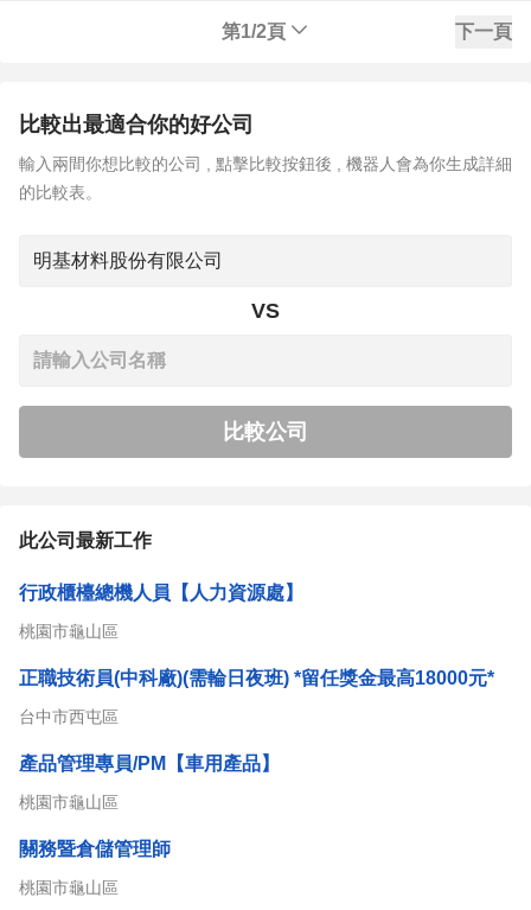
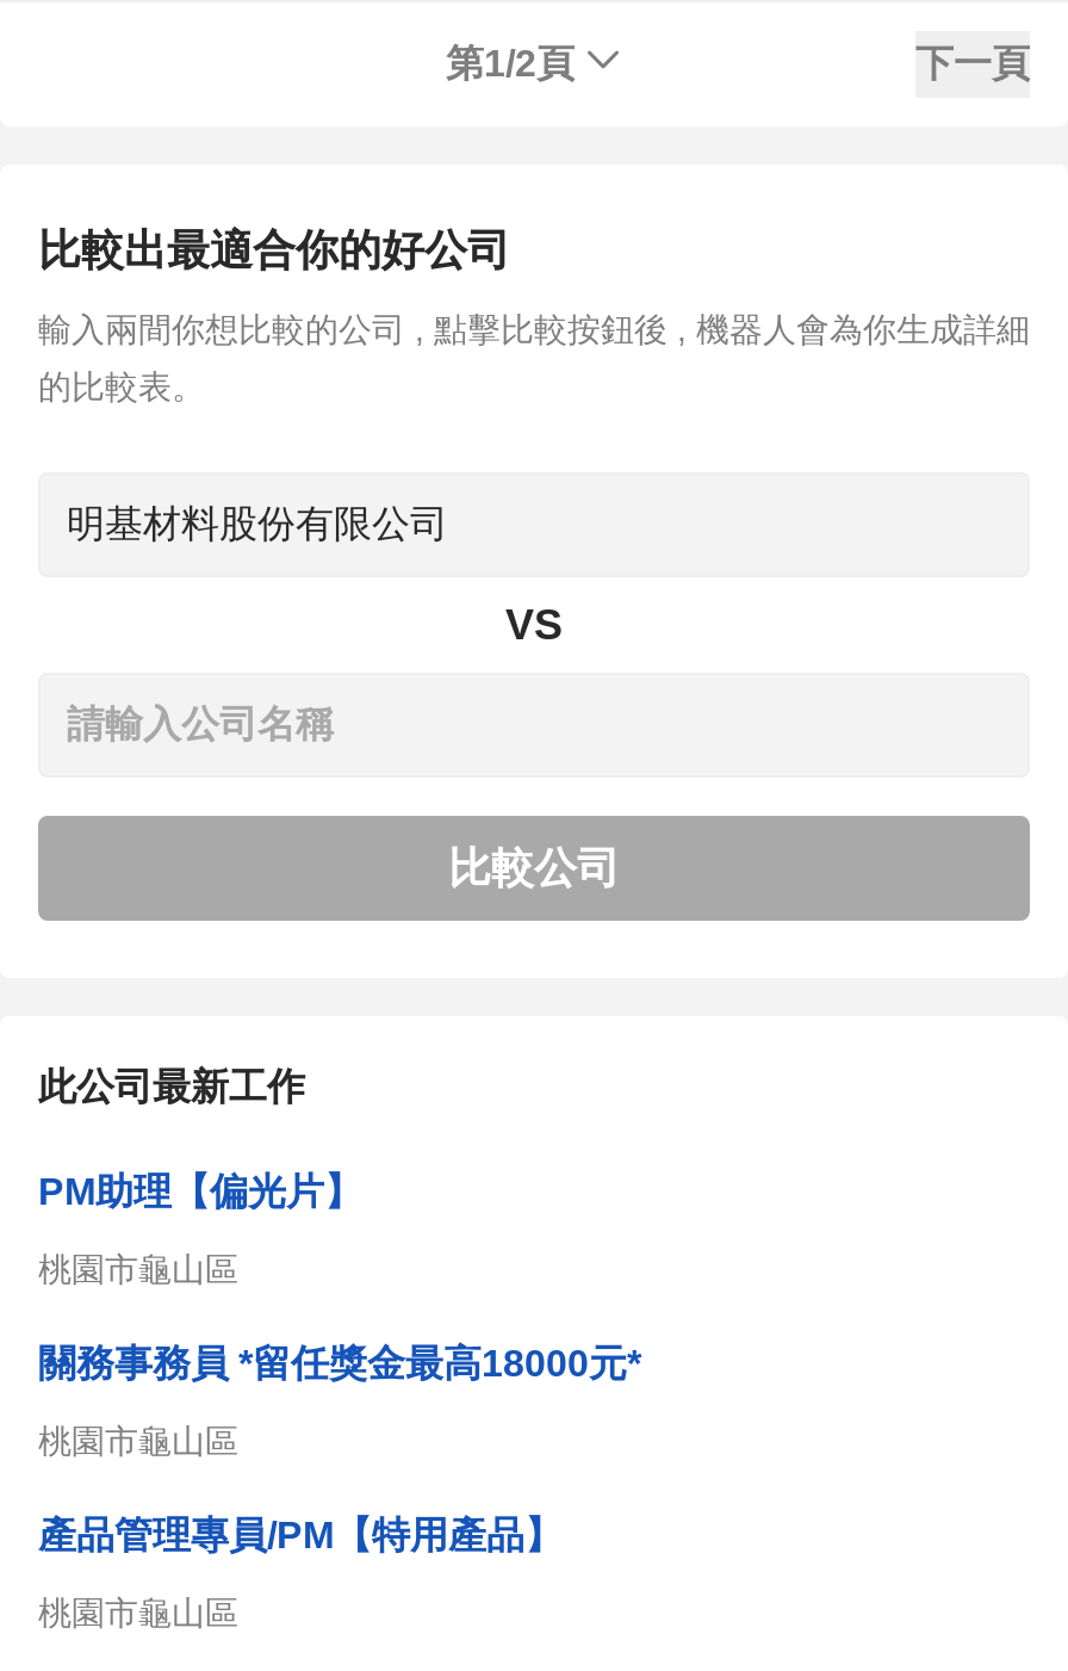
[19,583,303,603] 行政櫃檯總機人員【人力資源處】 -> [38,1171,362,1212] PM助理【偏光片】
[19,668,494,774] 正職技術員(中科廠)(需輪日夜班) *留任獎金最高18000元* | 台中市西屯區 | 產品管理專員/PM【車用產品】 -> [38,1343,641,1384] 關務事務員 *留任獎金最高18000元*
[19,839,171,859] 關務暨倉儲管理師 -> [38,1515,563,1555] 產品管理專員/PM【特用產品】

